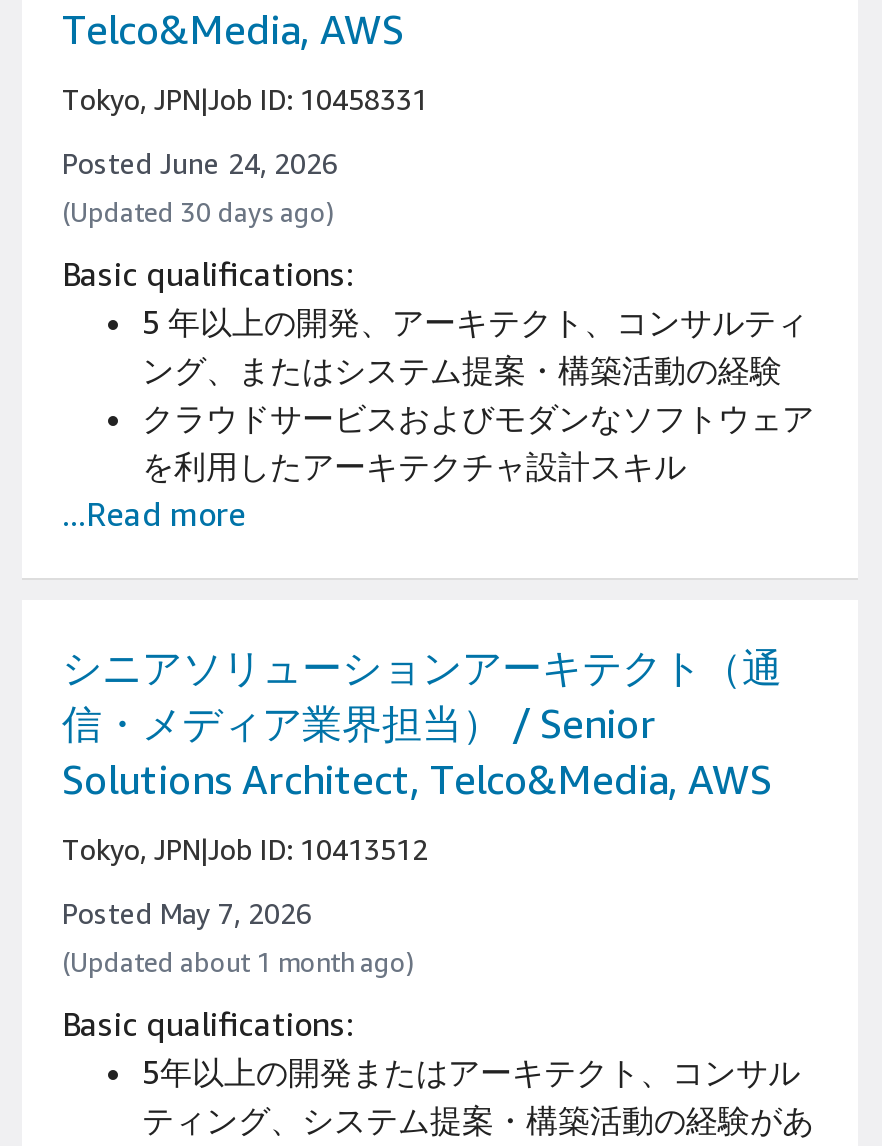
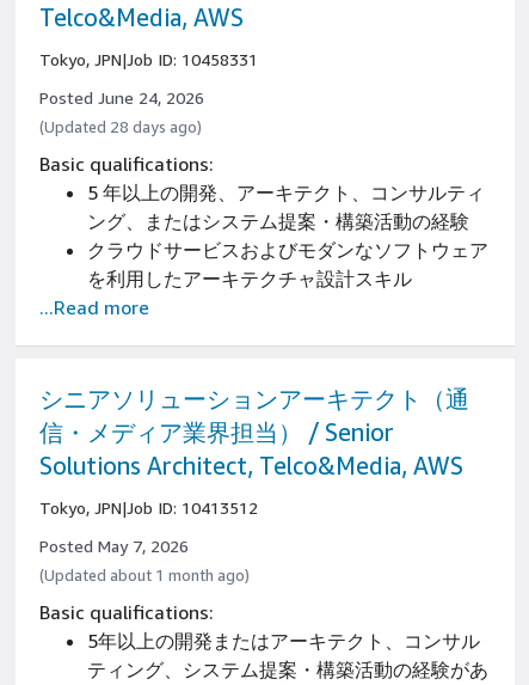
[62,196,334,228] (Updated 30 days ago) -> [39,117,202,136] (Updated 28 days ago)

